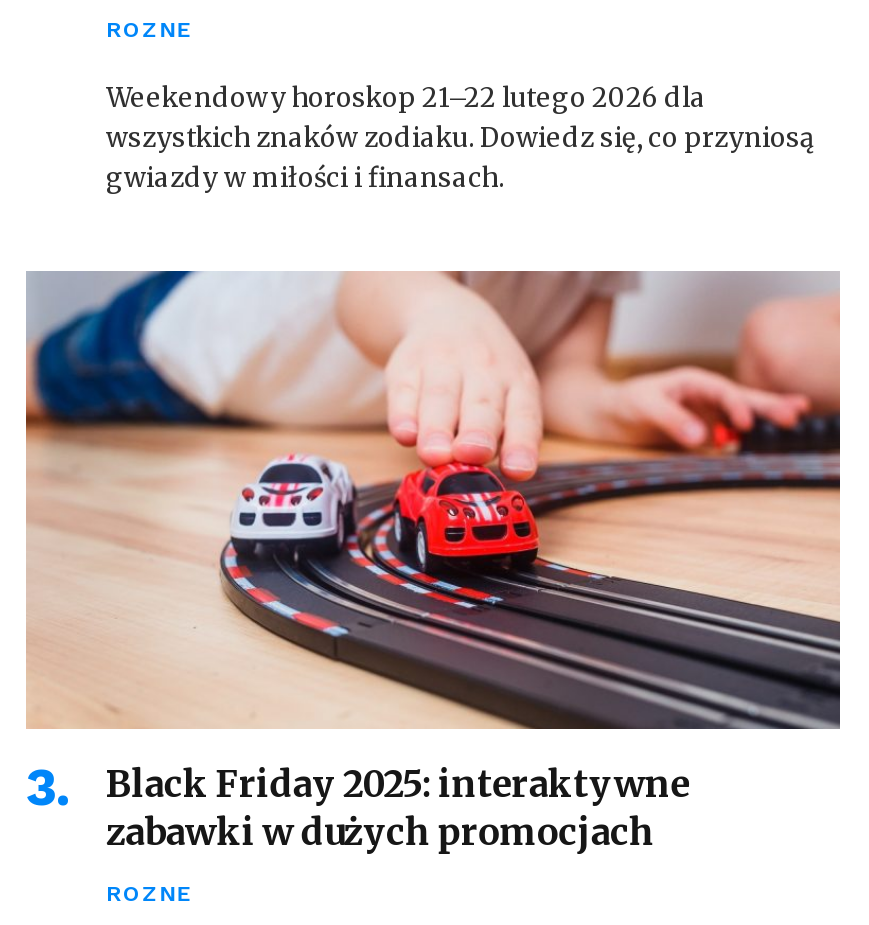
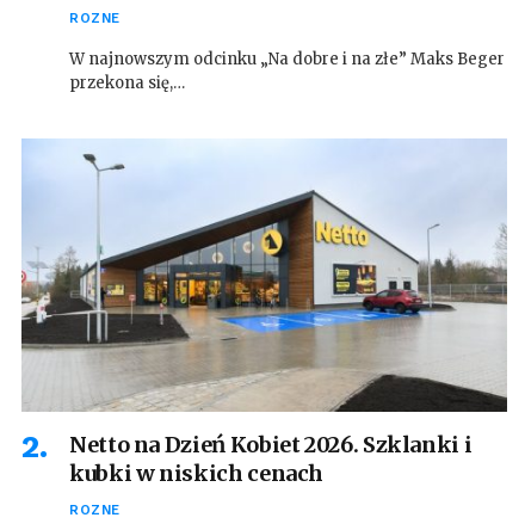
[106,81,814,195] Weekendowy horoskop 21–22 lutego 2026 dla | wszystkich znaków zodiaku. Dowiedz się, co przyniosą | gwiazdy w miłości i finansach. -> [69,49,505,93] W najnowszym odcinku „Na dobre i na złe” Maks Beger | przekona się,…
[24,269,842,855] [image] | Black Friday 2025: interaktywne | zabawki w dużych promocjach -> [20,138,507,487] [image] | Netto na Dzień Kobiet 2026. Szklanki i | kubki w niskich cenach

